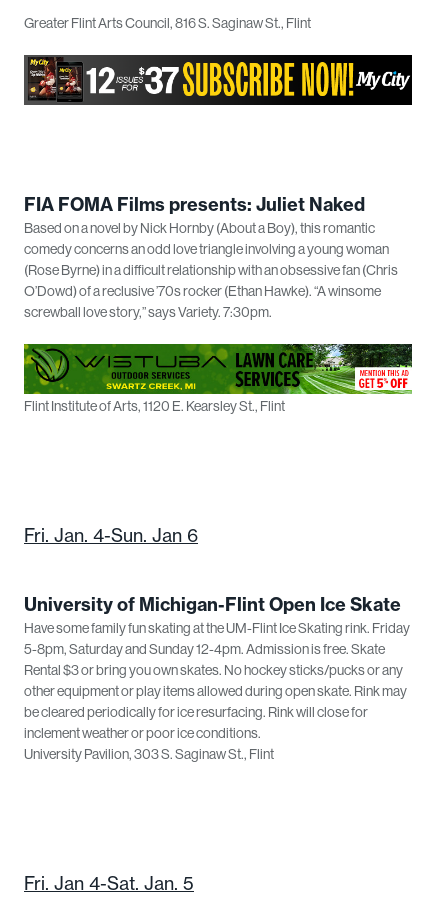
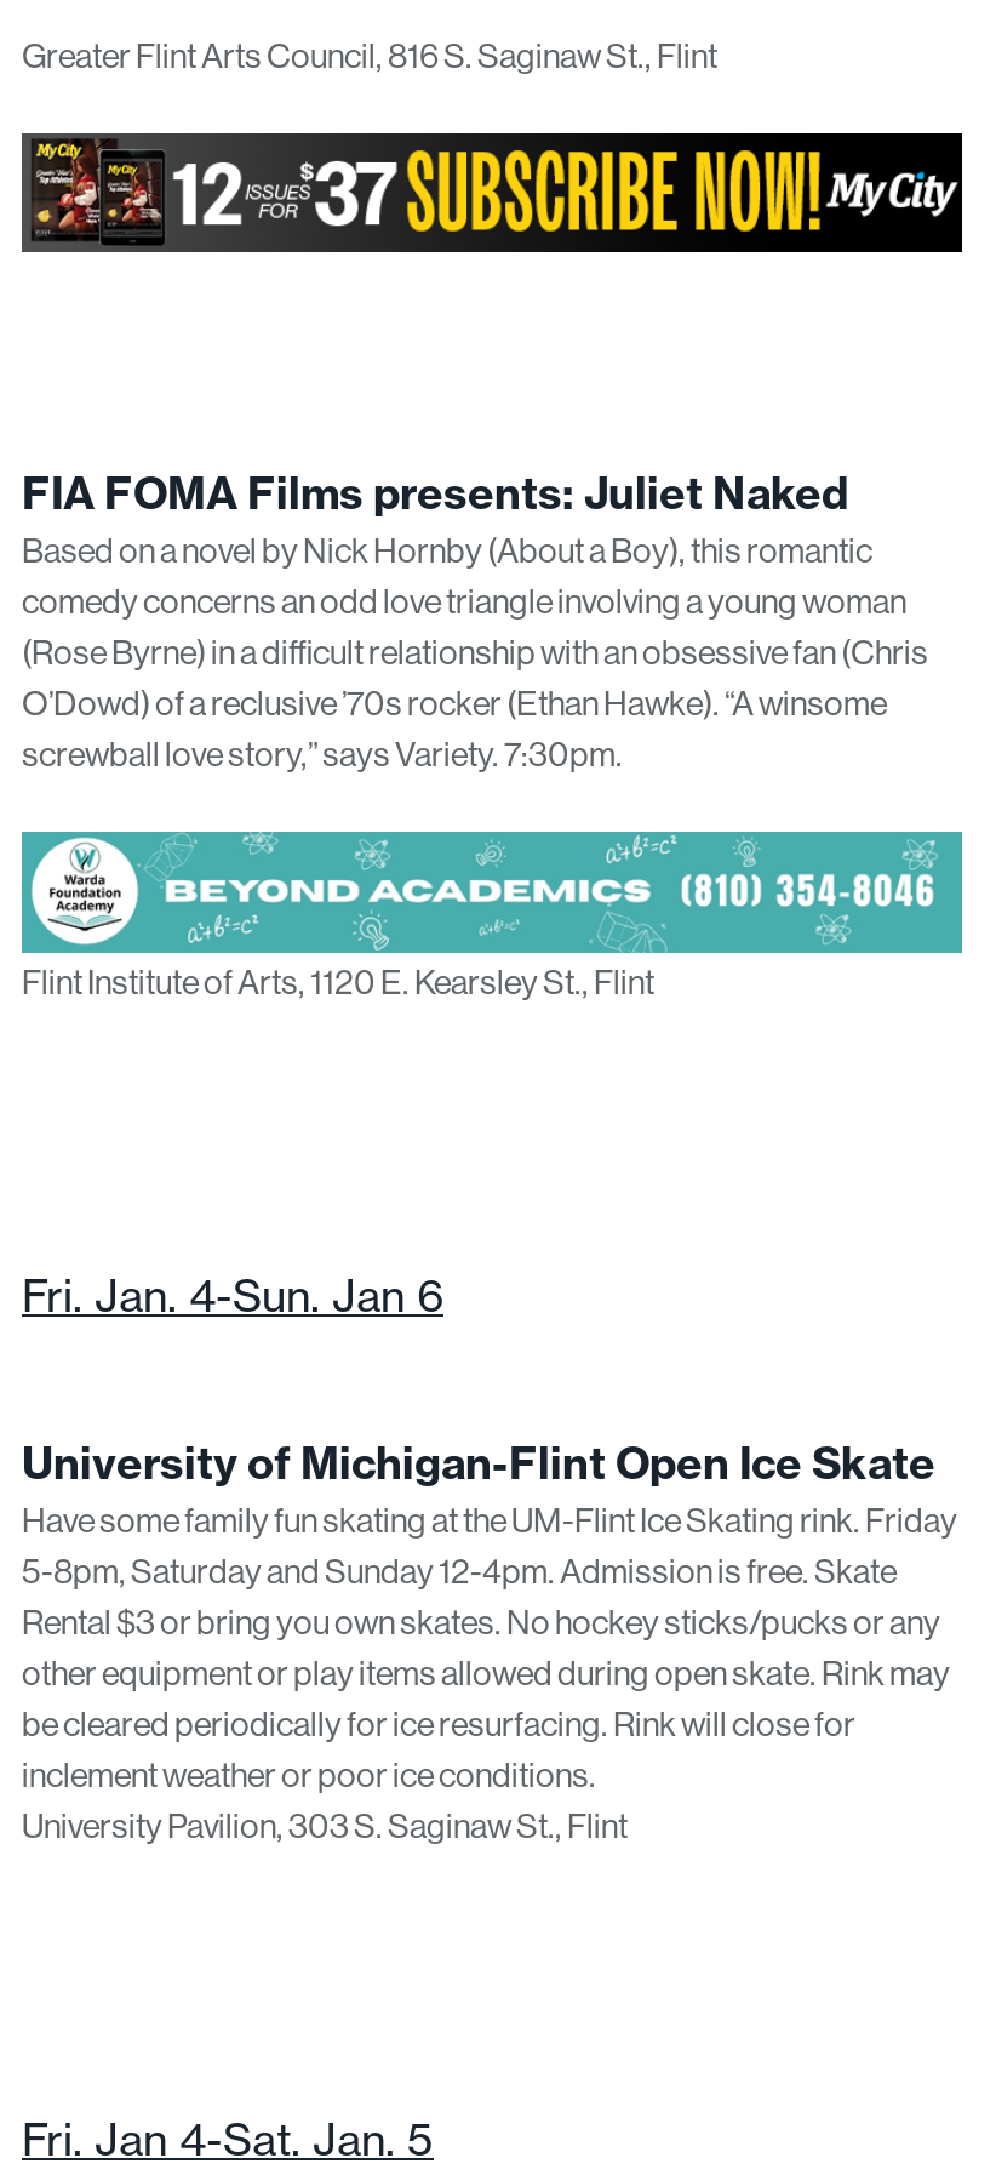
[23,343,413,395] [image] -> [19,829,964,955] [image]

